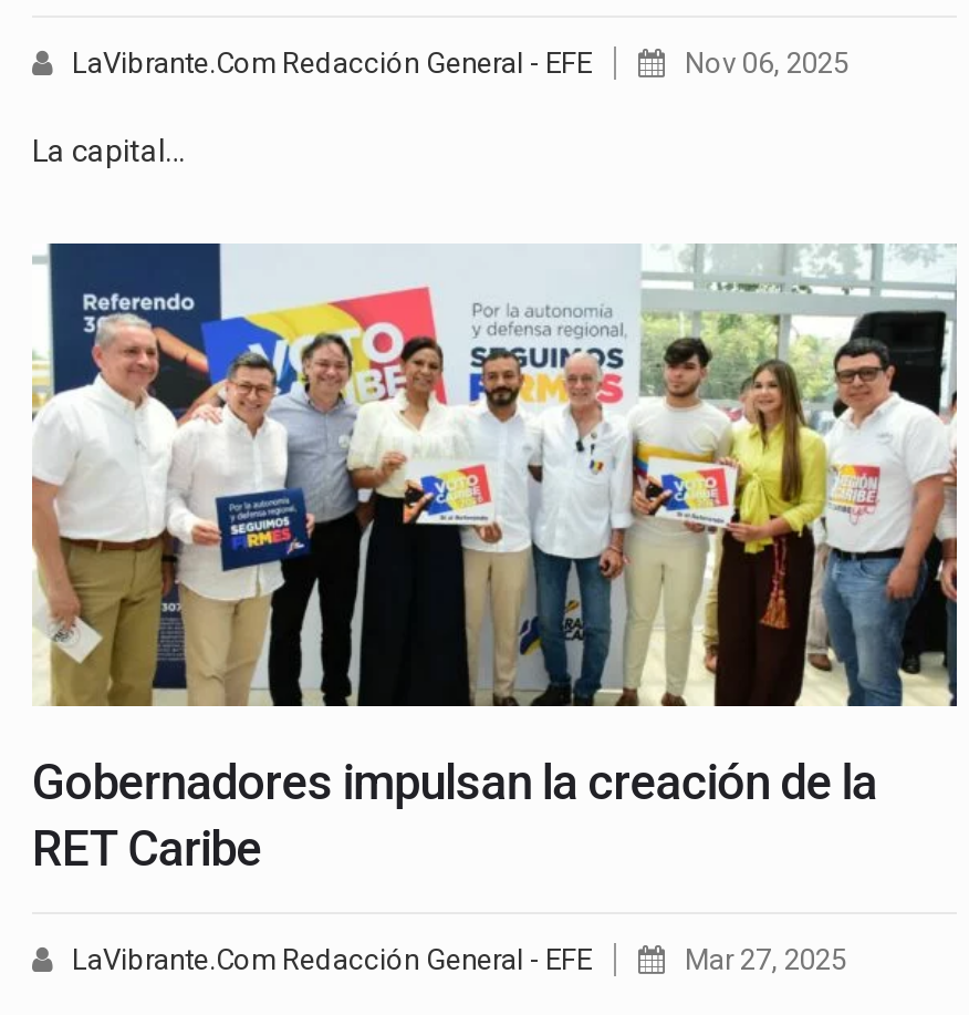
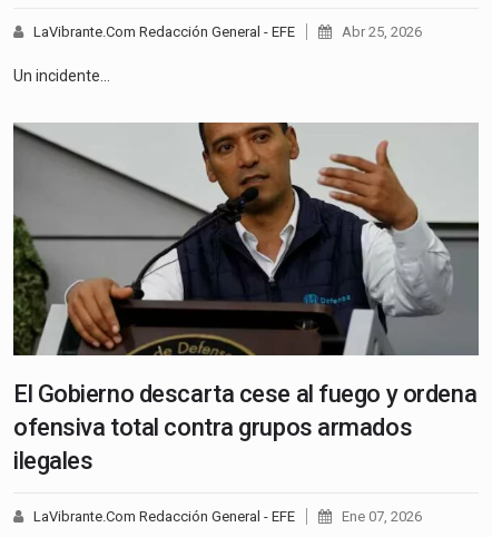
[685,46,848,79] Nov 06, 2025 -> [342,23,422,40] Abr 25, 2026
[32,132,185,168] La capital… -> [13,67,110,84] Un incidente…
[30,244,957,876] [image] | Gobernadores impulsan la creación de la | RET Caribe -> [12,121,479,474] [image] | El Gobierno descarta cese al fuego y ordena | ofensiva total contra grupos armados | ilegales
[685,943,846,976] Mar 27, 2025 -> [342,508,422,525] Ene 07, 2026

